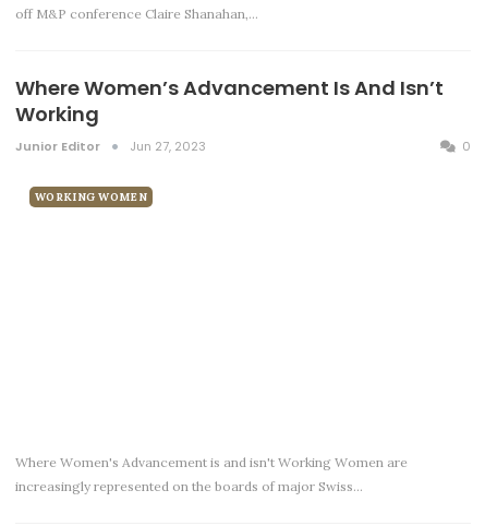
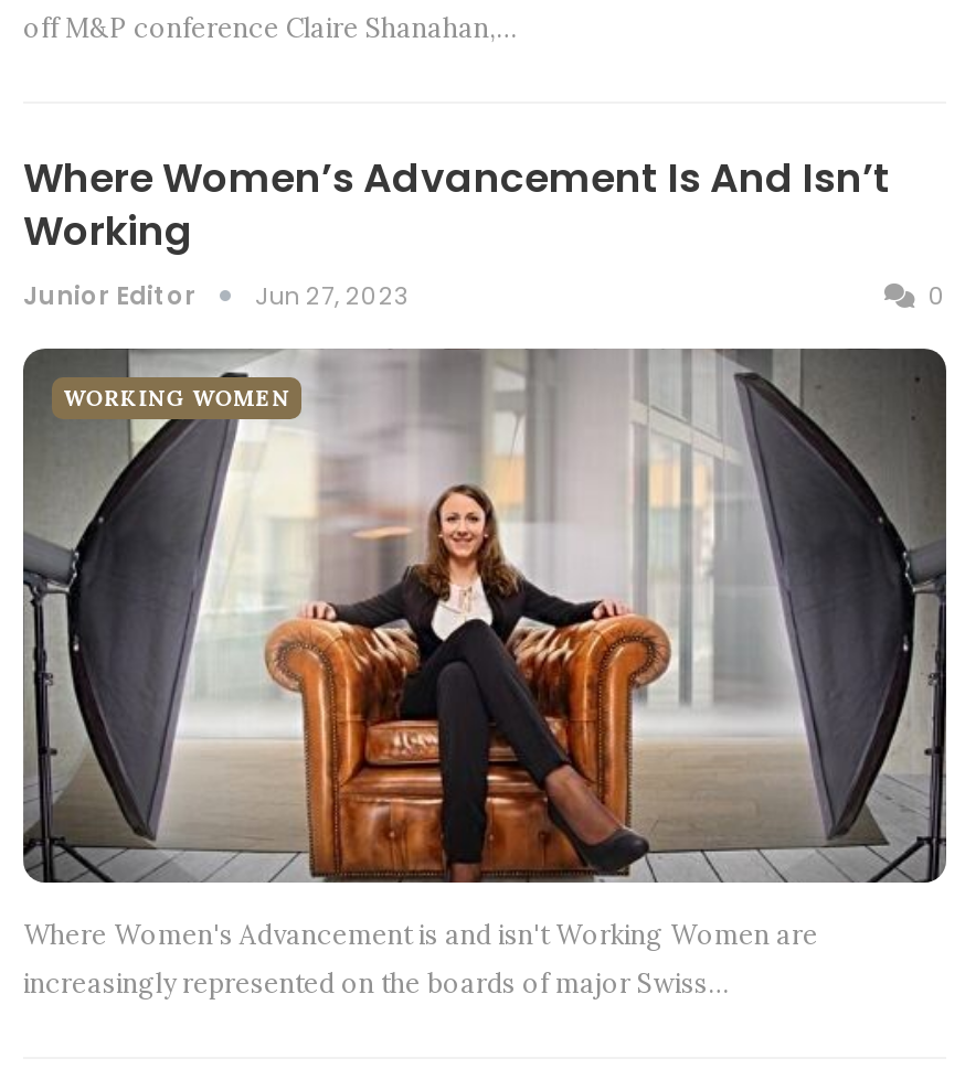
none -> [21,346,948,885] [image]

